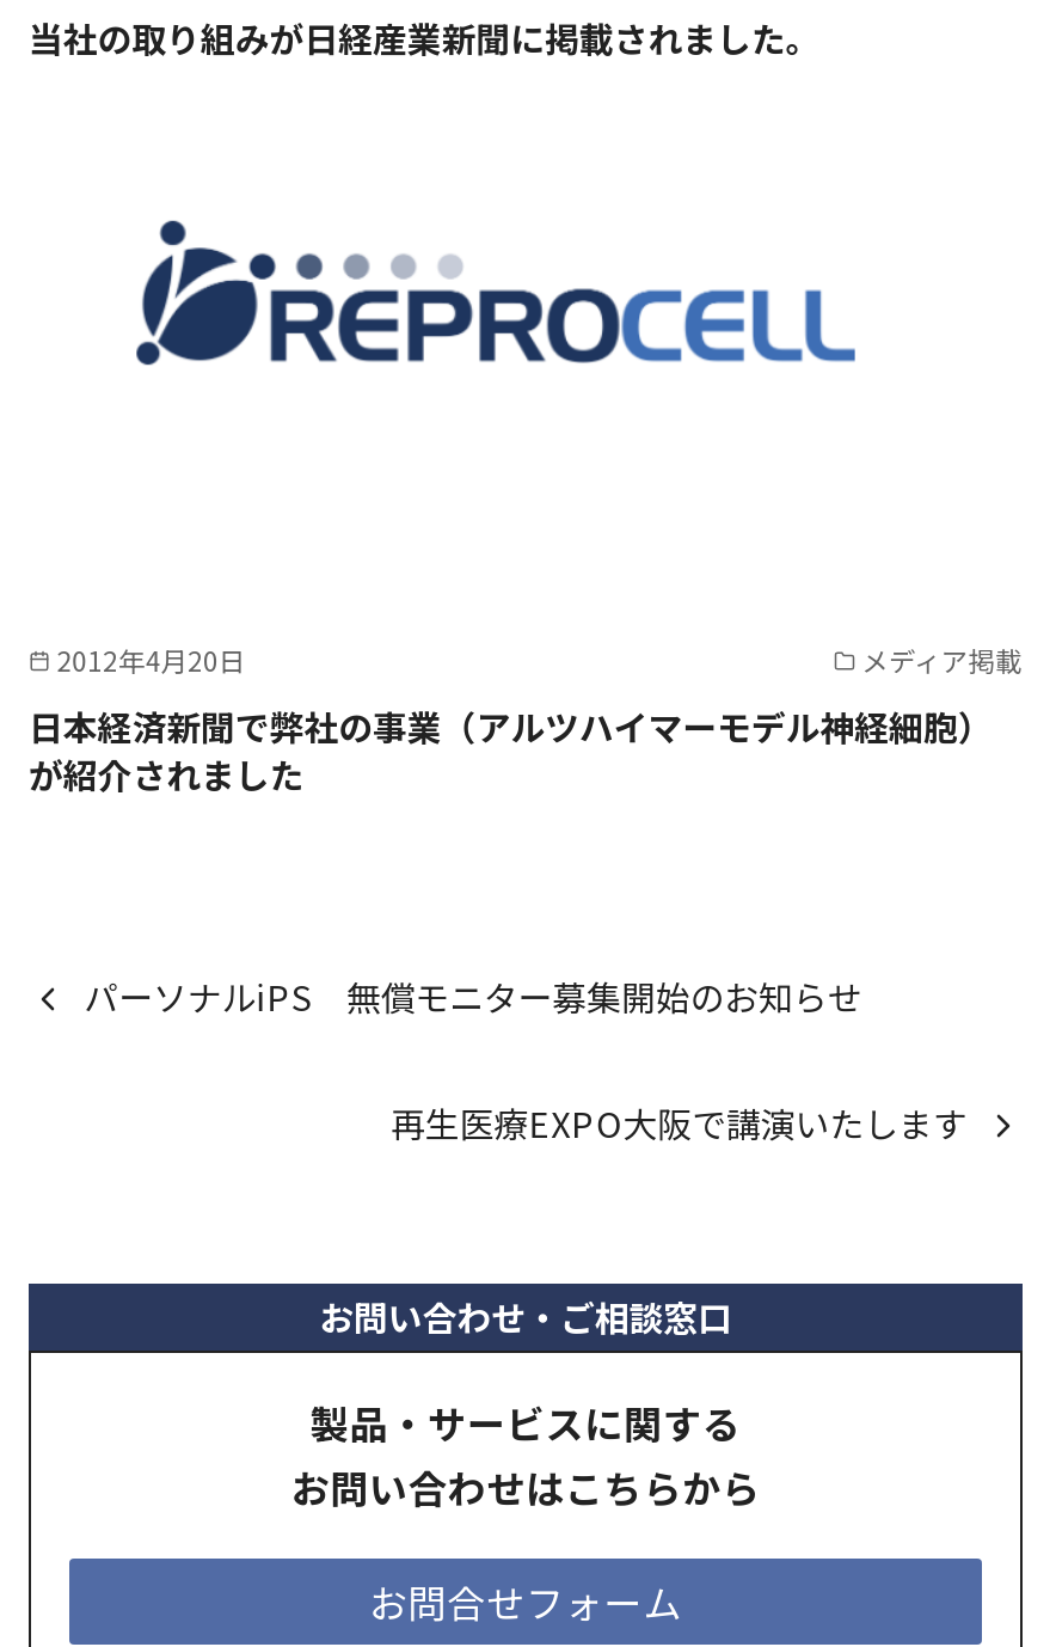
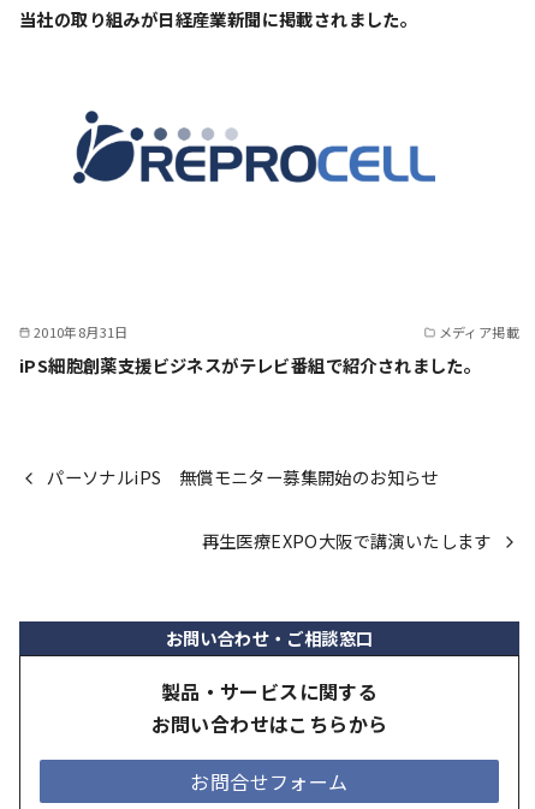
[57,642,246,680] 2012年4月20日 -> [33,323,128,342] 2010年8月31日
[29,699,992,797] 日本経済新聞で弊社の事業（アルツハイマーモデル神経細胞） | が紹介されました -> [19,352,481,377] iPS細胞創薬支援ビジネスがテレビ番組で紹介されました。

